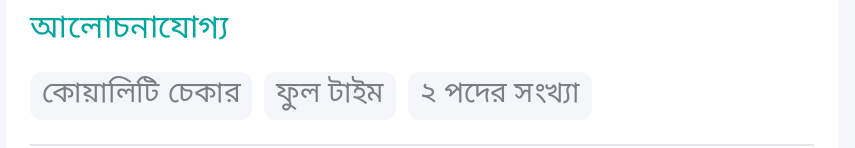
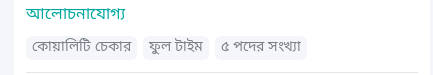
[42,76,580,114] কোয়ালিটি চেকার ফুল টাইম ২ পদের সংখ্যা -> [32,38,301,57] কোয়ালিটি চেকার ফুল টাইম ৫ পদের সংখ্যা

